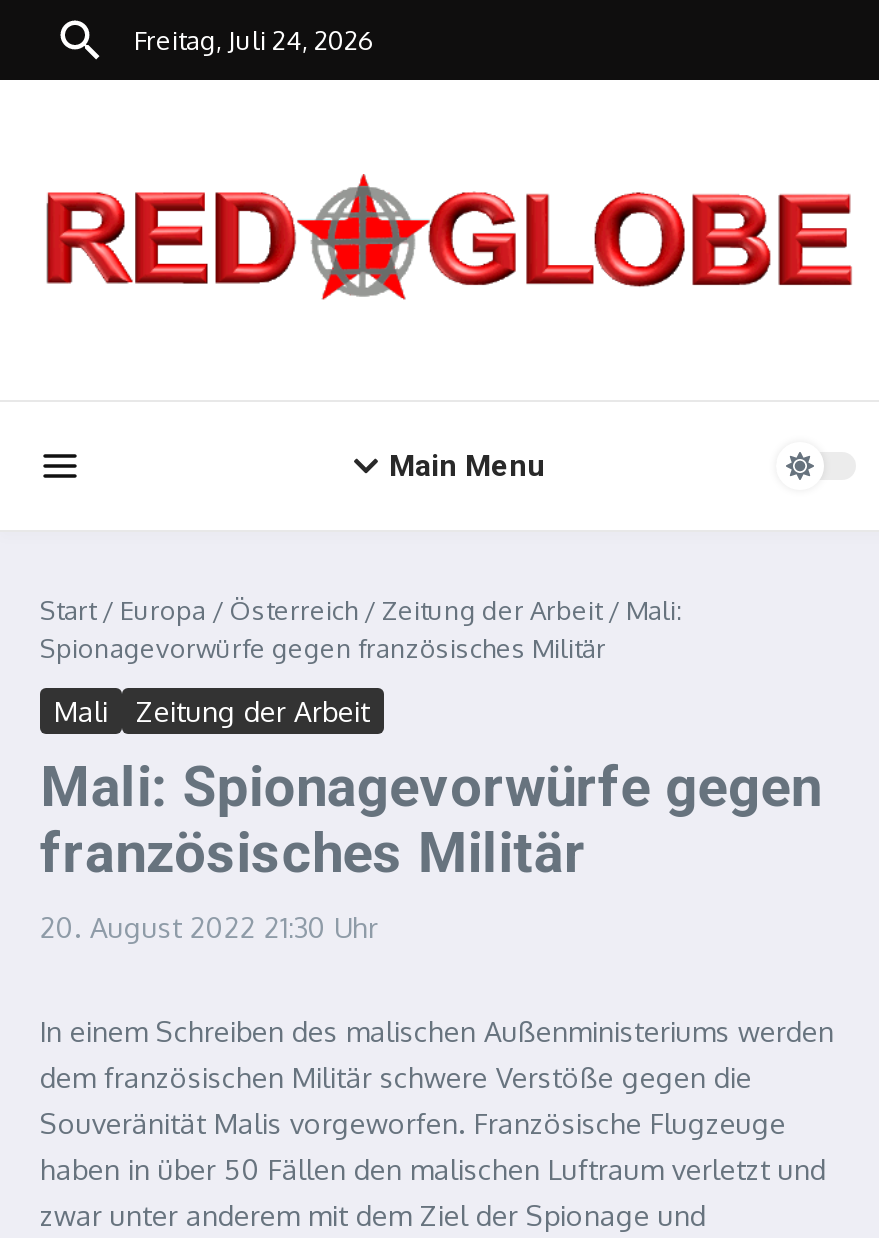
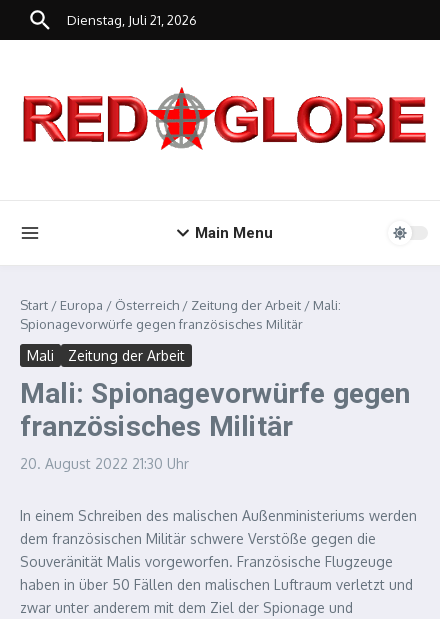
[134,23,374,55] Freitag, Juli 24, 2026 -> [67,11,197,27] Dienstag, Juli 21, 2026

